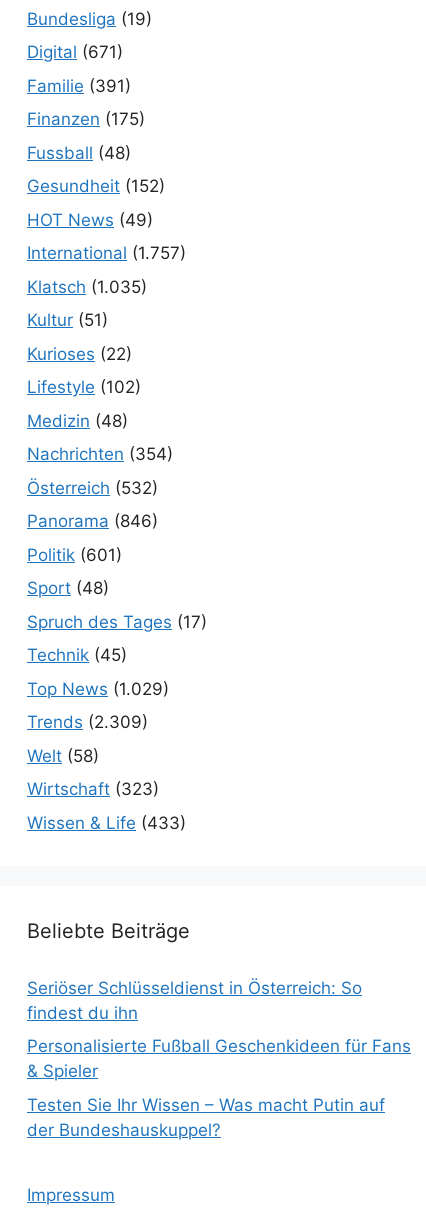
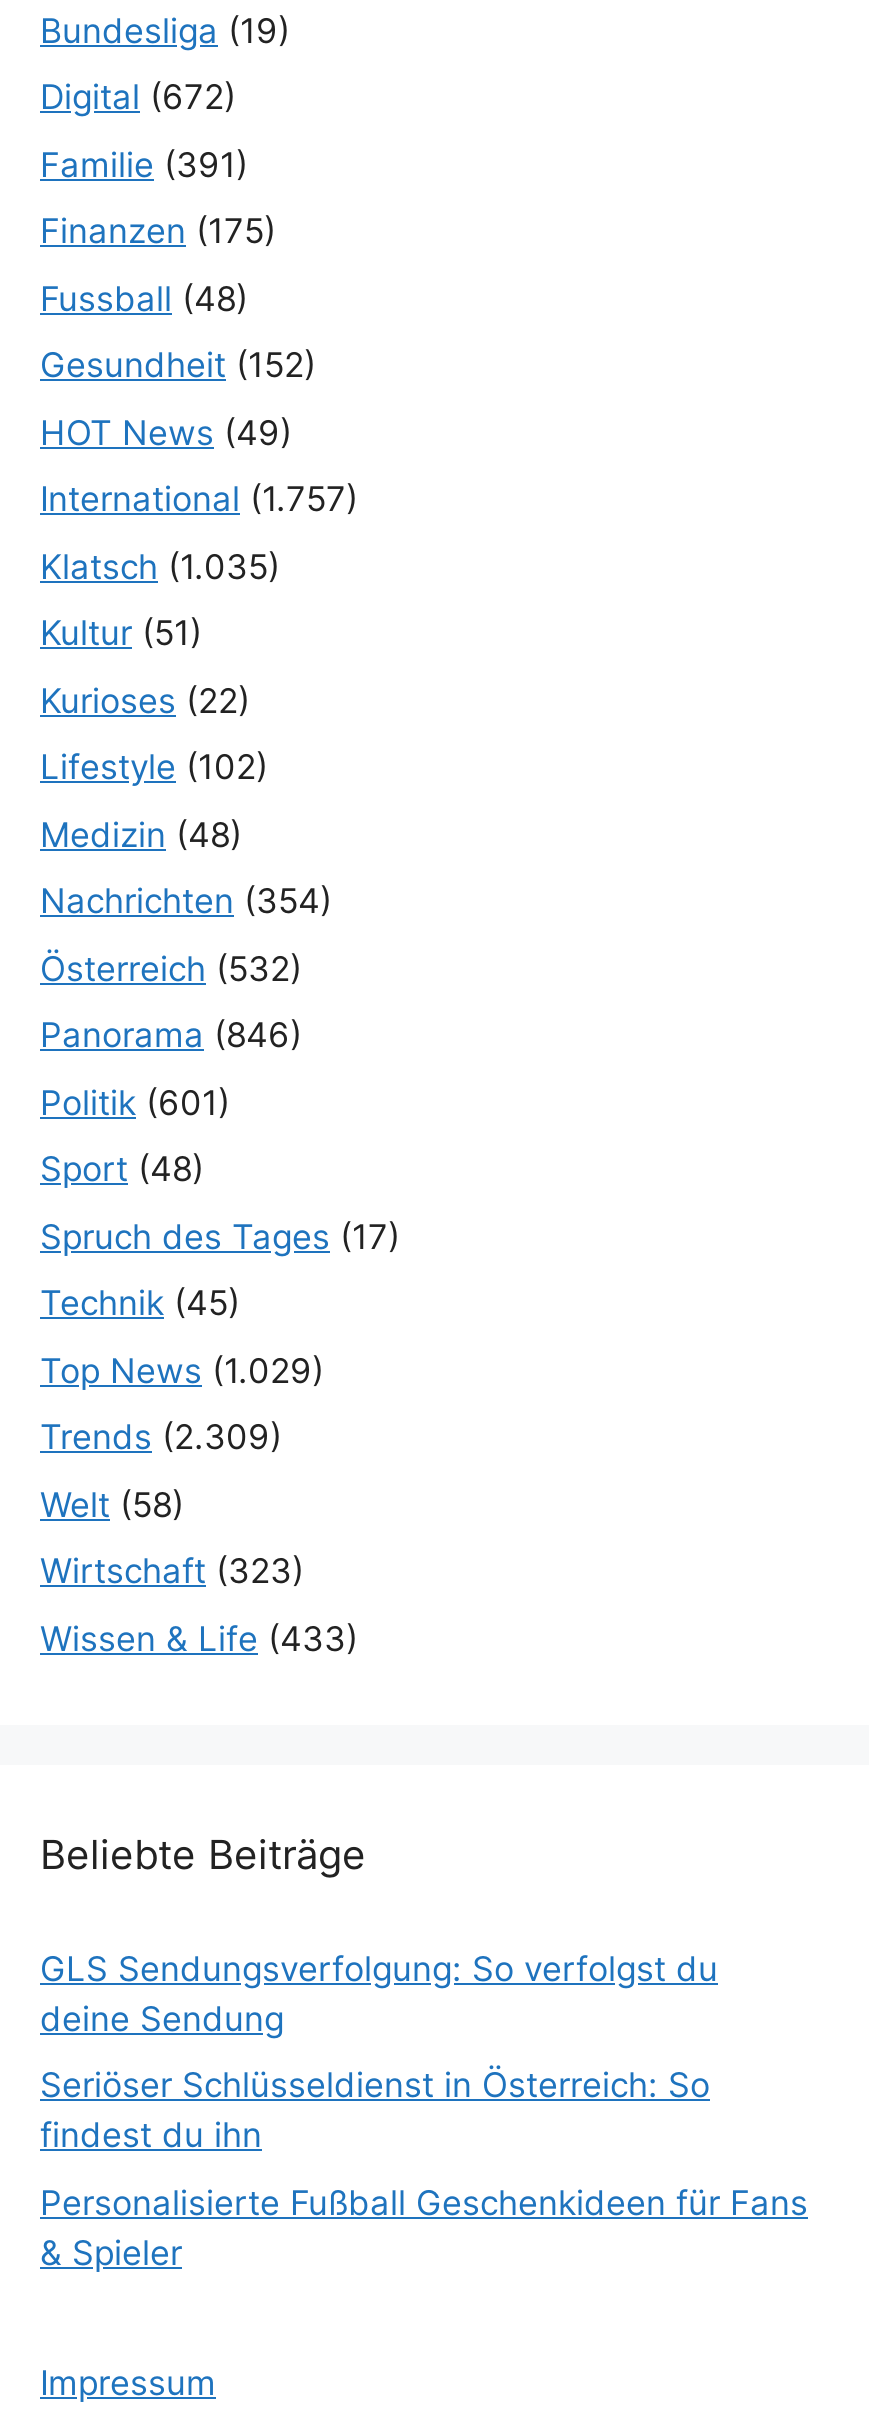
[27,42,123,62] Digital (671) -> [40,78,236,118] Digital (672)
none -> [40,1949,718,2039] GLS Sendungsverfolgung: So verfolgst du | deine Sendung
moved [27,978,411,1081] -> [40,2066,808,2273]: Seriöser Schlüsseldienst in Österreich: So | findest du ihn | Personalisierte Fußball Geschenkideen für Fans | & Spieler
[27,1095,385,1140] Testen Sie Ihr Wissen – Was macht Putin auf | der Bundeshauskuppel? -> none

